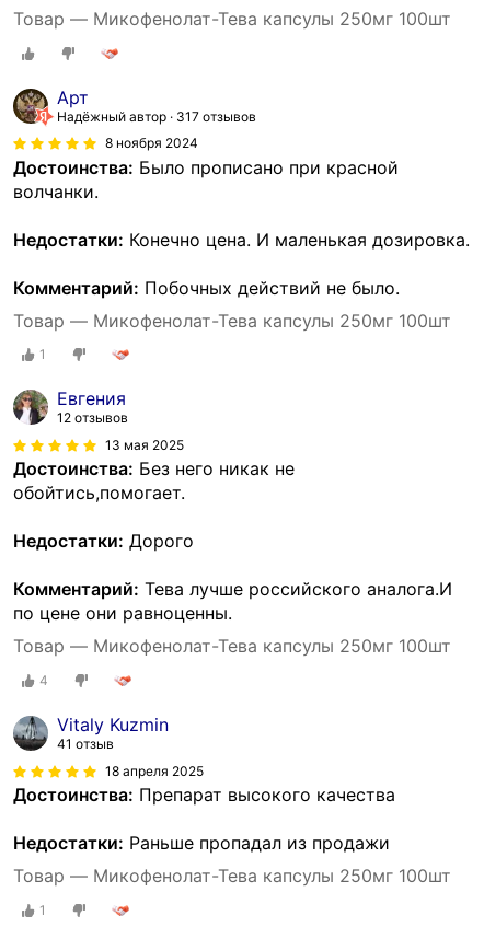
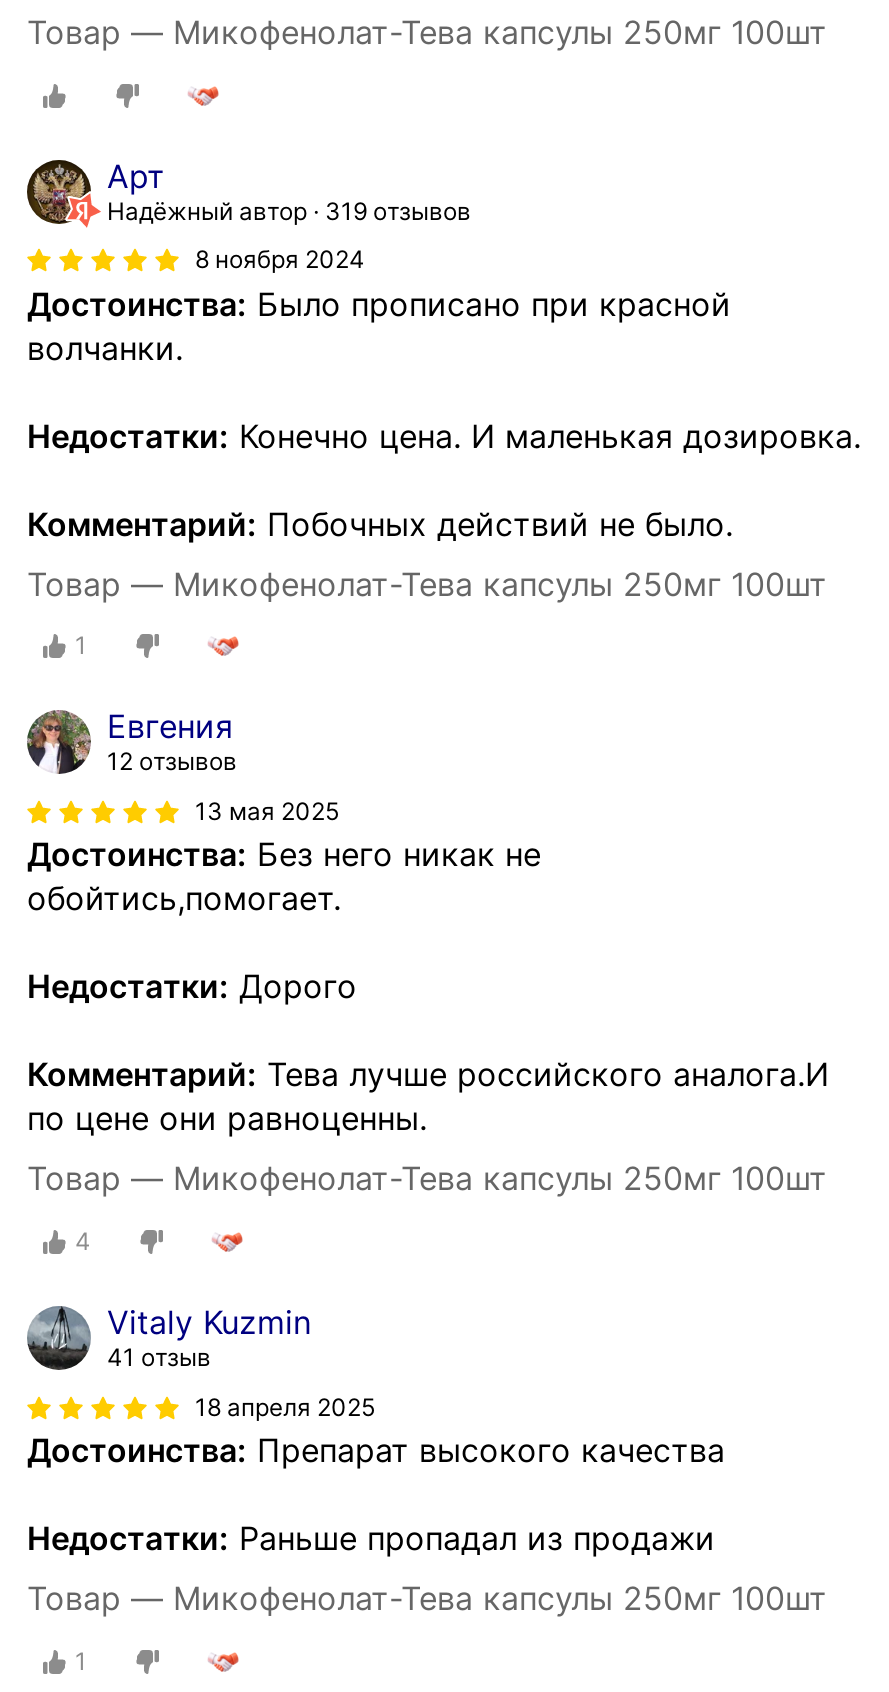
[57,108,256,124] Надёжный автор 317 отзывов -> [107,195,471,225] Надёжный автор 319 отзывов

